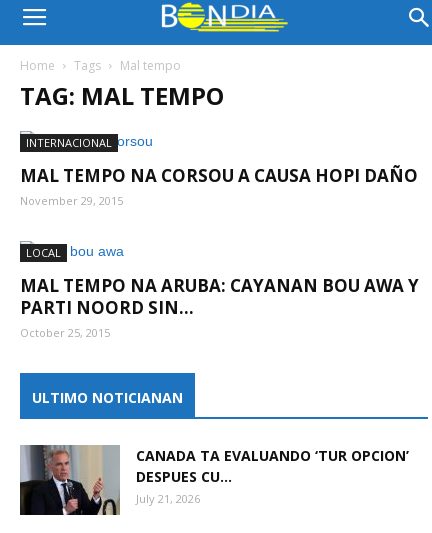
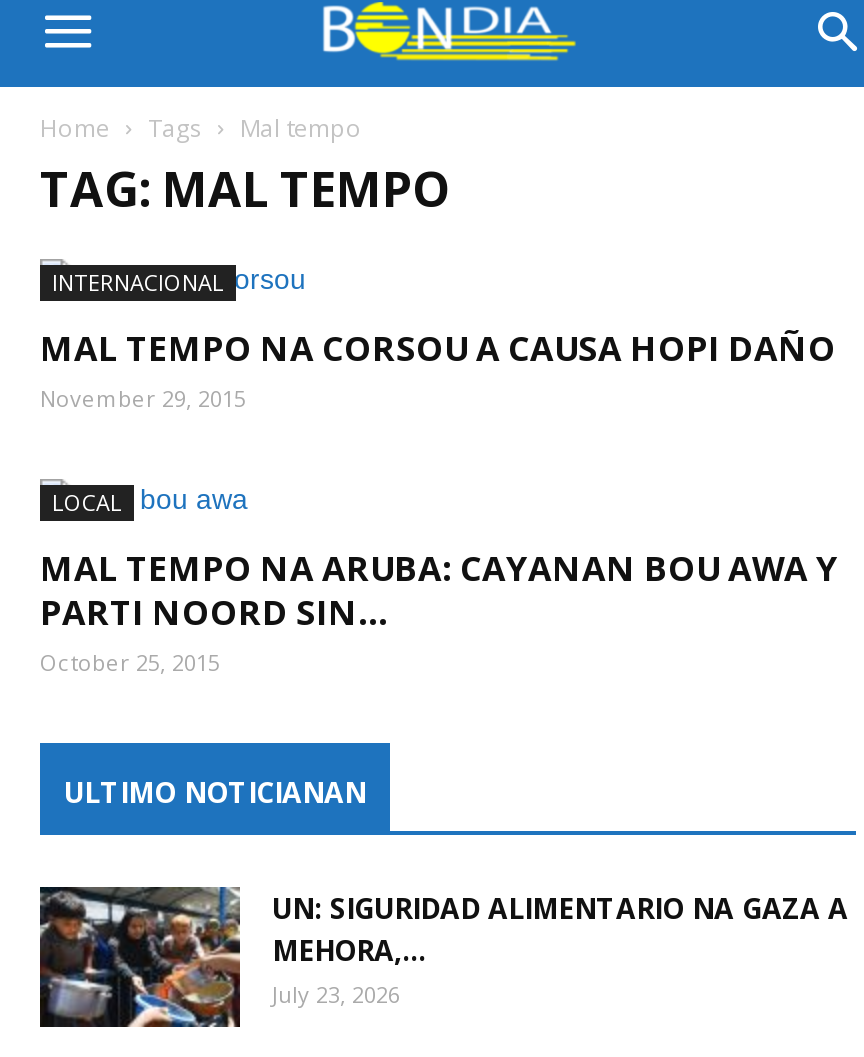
[20,445,409,516] [image] | CANADA TA EVALUANDO ‘TUR OPCION’ | DESPUES CU... | July 21, 2026 -> [40,887,848,1029] [image] | UN: SIGURIDAD ALIMENTARIO NA GAZA A | MEHORA,... | July 23, 2026

